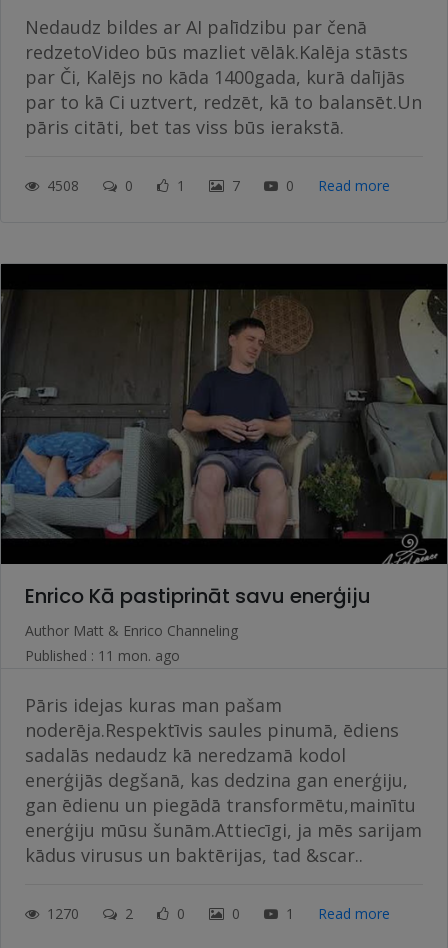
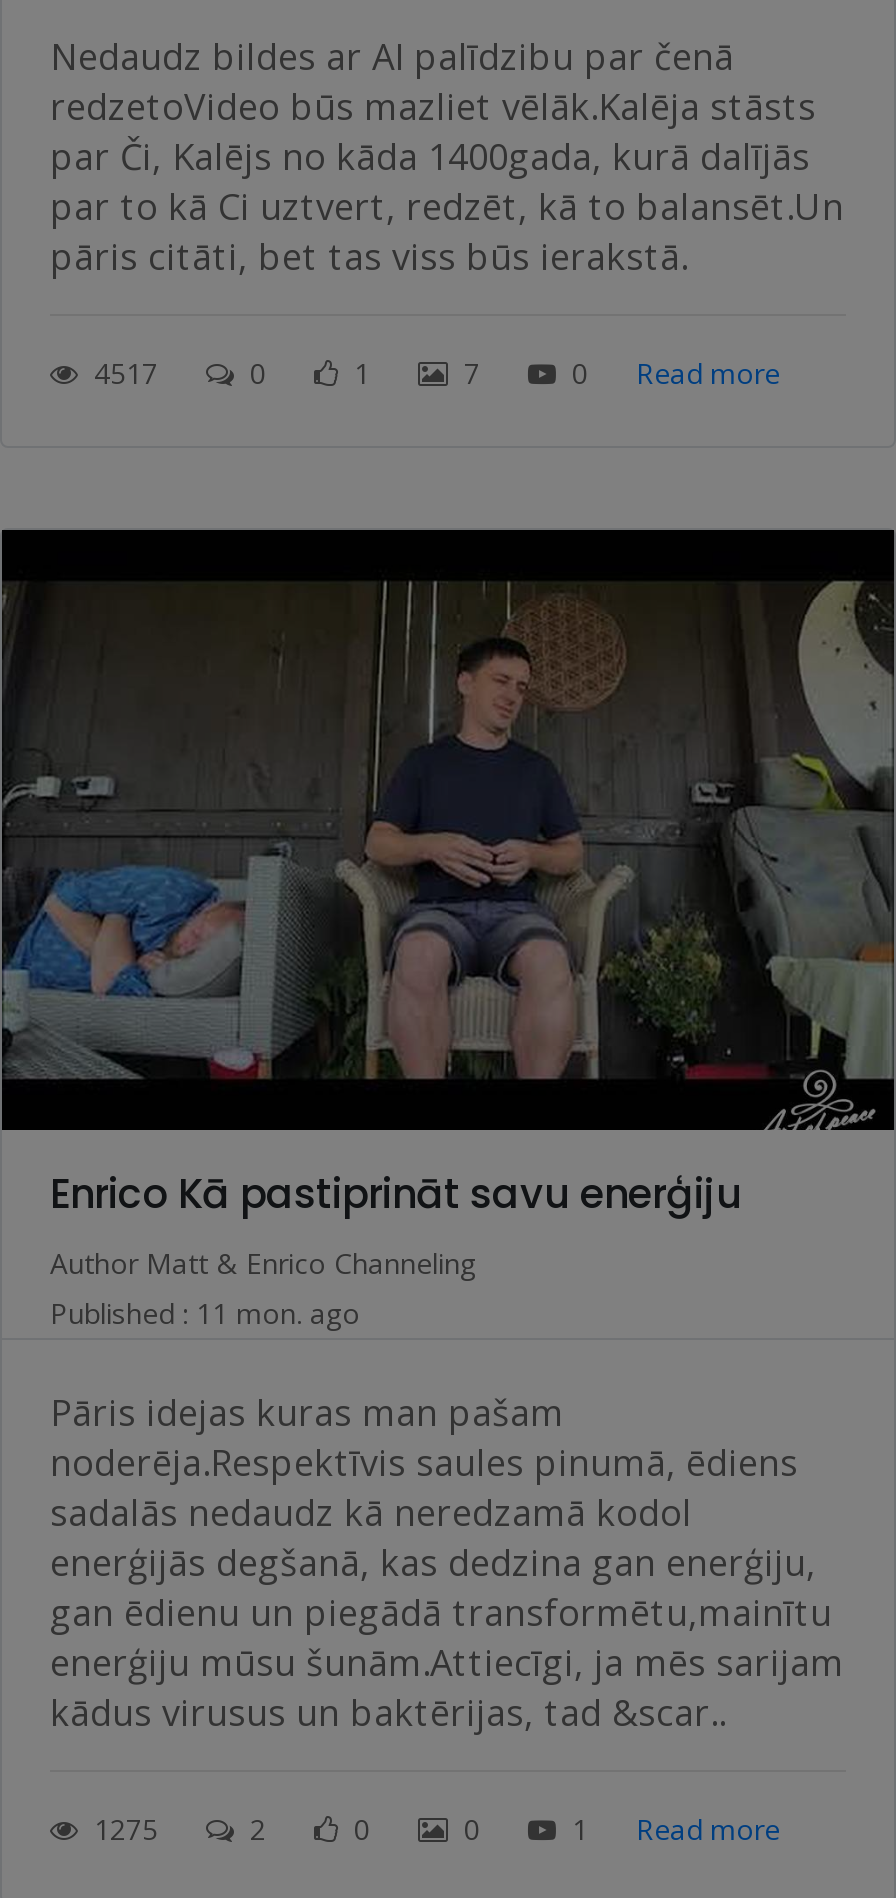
[39,176,390,195] 4508 0 1 7 0 Read more -> [78,354,780,392] 4517 0 1 7 0 Read more
[39,904,390,923] 1270 2 0 0 1 Read more -> [78,1810,780,1848] 1275 2 0 0 1 Read more

